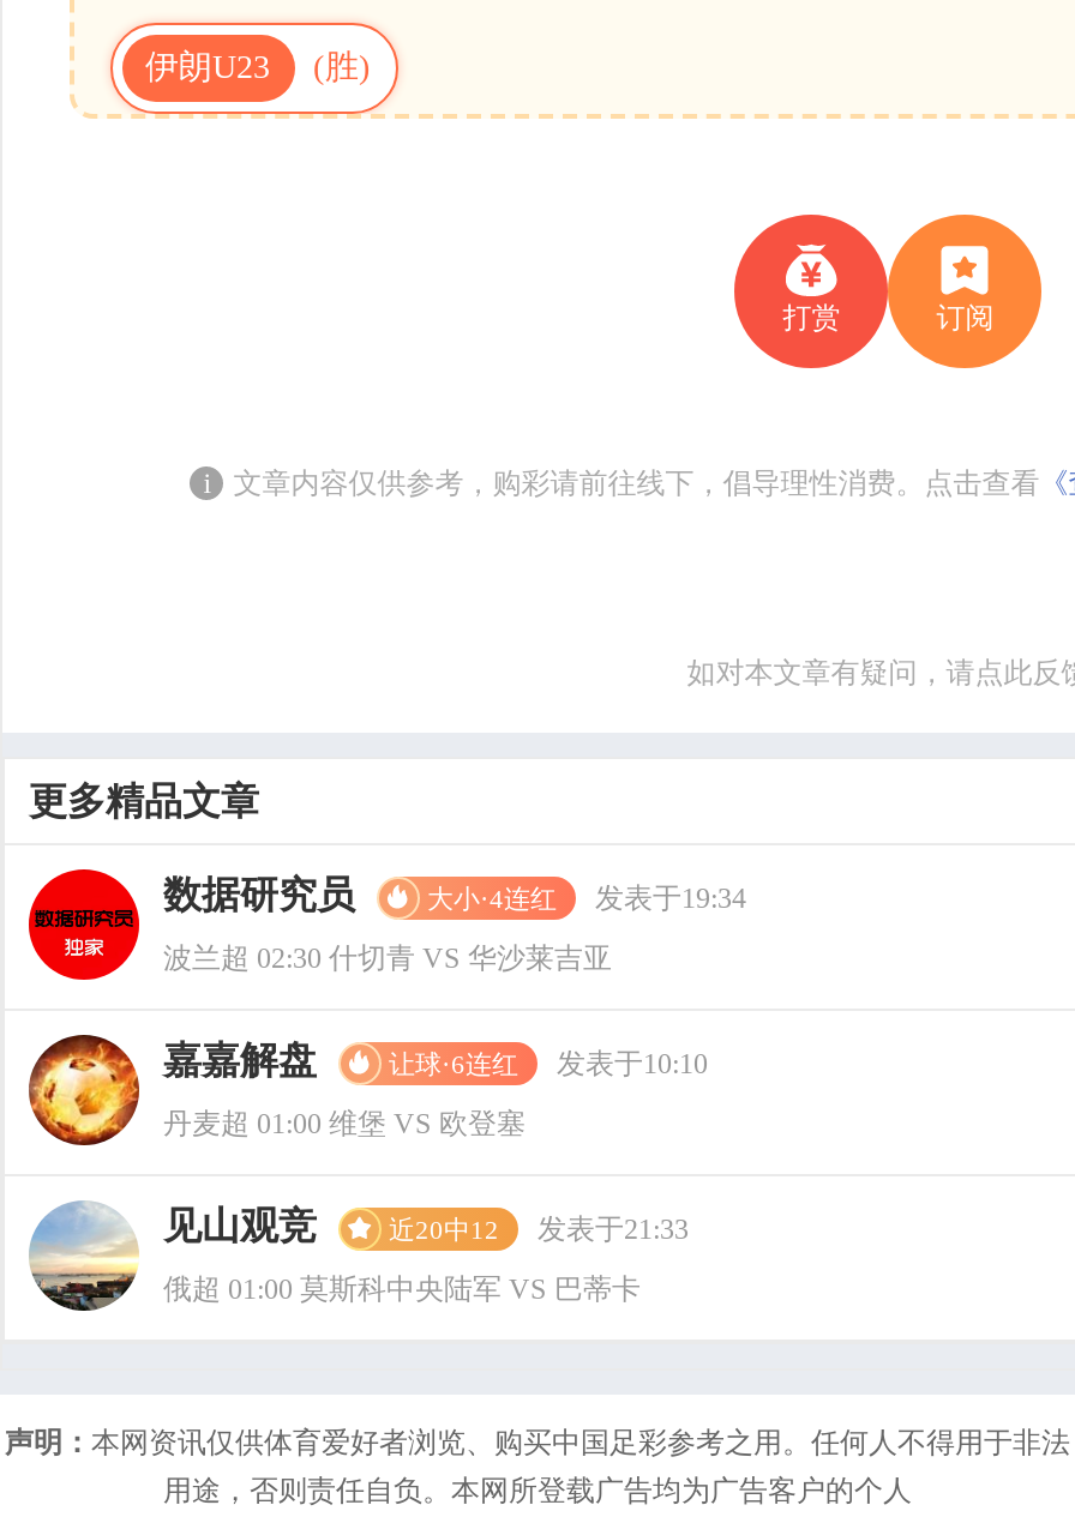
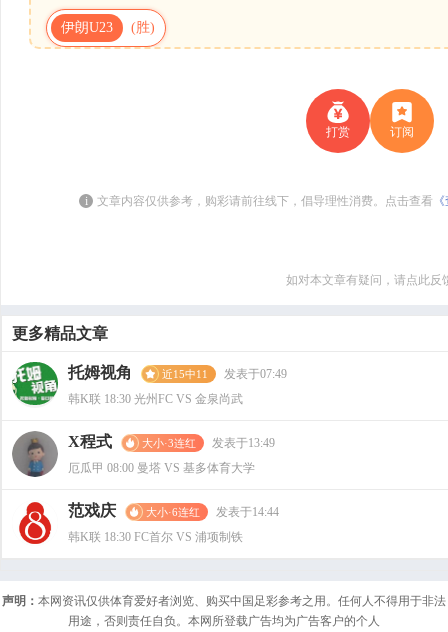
[26,867,746,982] [image] | 数据研究员 | 大小·4连红 | 发表于19:34 -> [11,361,287,408] [image] | 托姆视角 | 近15中11 | 发表于07:49
[163,941,612,975] 波兰超 02:30 什切青 VS 华沙莱吉亚 -> [68,392,243,406] 韩K联 18:30 光州FC VS 金泉尚武
[29,1035,708,1145] [image] | 嘉嘉解盘 | 让球·6连红 | 发表于10:10 -> [12,431,275,477] [image] | X程式 | 大小·3连红 | 发表于13:49
[163,1107,526,1140] 丹麦超 01:00 维堡 VS 欧登塞 -> [68,461,255,475] 厄瓜甲 08:00 曼塔 VS 基多体育大学
[29,1200,689,1313] [image] | 见山观竞 | 近20中12 | 发表于21:33 -> [13,501,279,546] [image] | 范戏庆 | 大小·6连红 | 发表于14:44
[163,1272,641,1306] 俄超 01:00 莫斯科中央陆军 VS 巴蒂卡 -> [68,530,243,544] 韩K联 18:30 FC首尔 VS 浦项制铁

